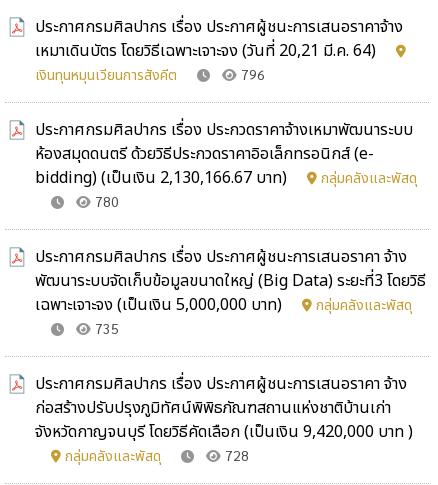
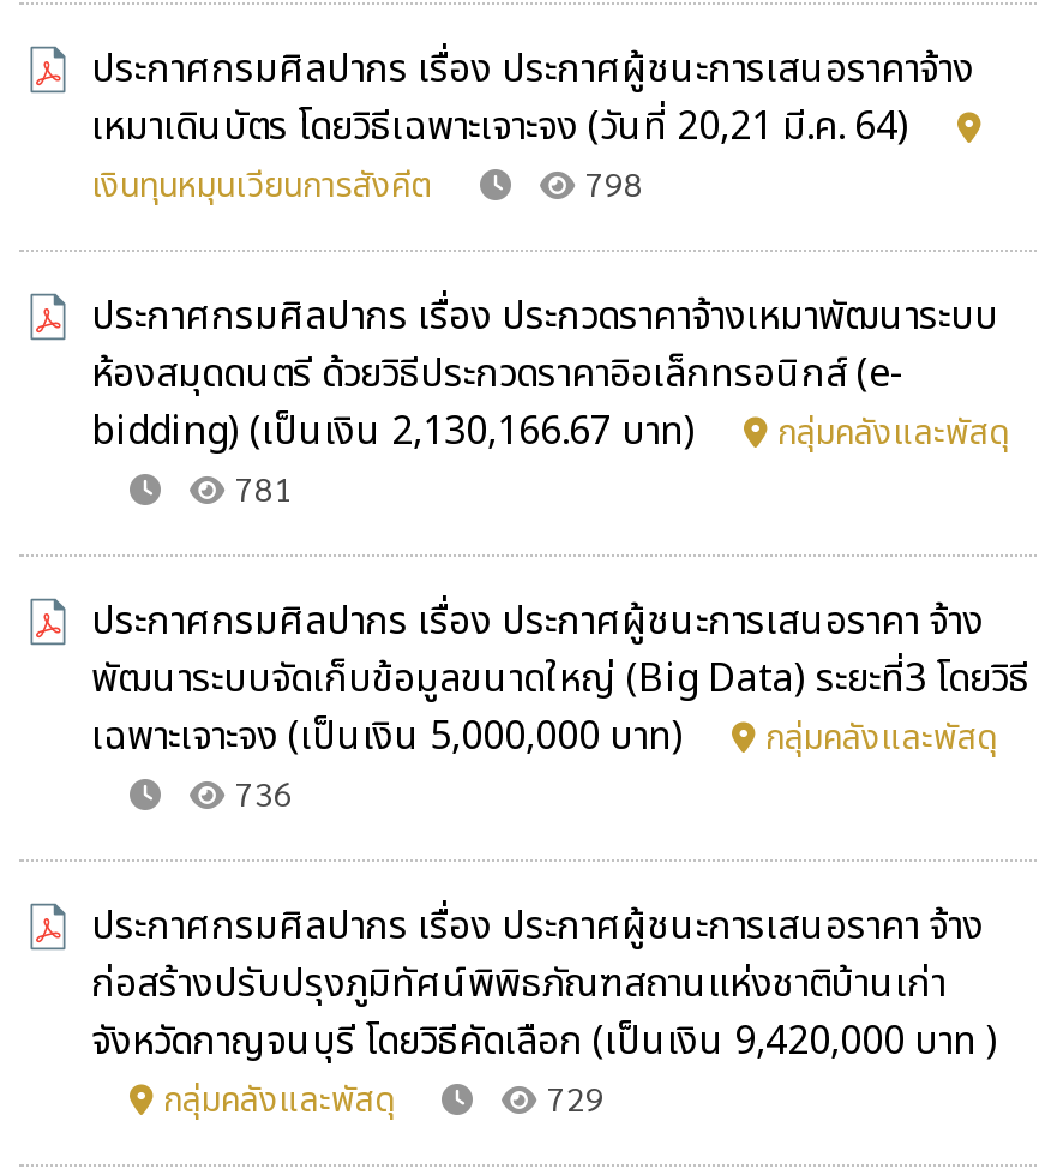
[241,65,265,83] 796 -> [585,161,643,204] 798
[95,192,119,210] 780 -> [235,466,293,509] 781
[95,319,119,337] 735 -> [235,771,293,814] 736
[225,446,249,464] 728 -> [547,1075,605,1119] 729

